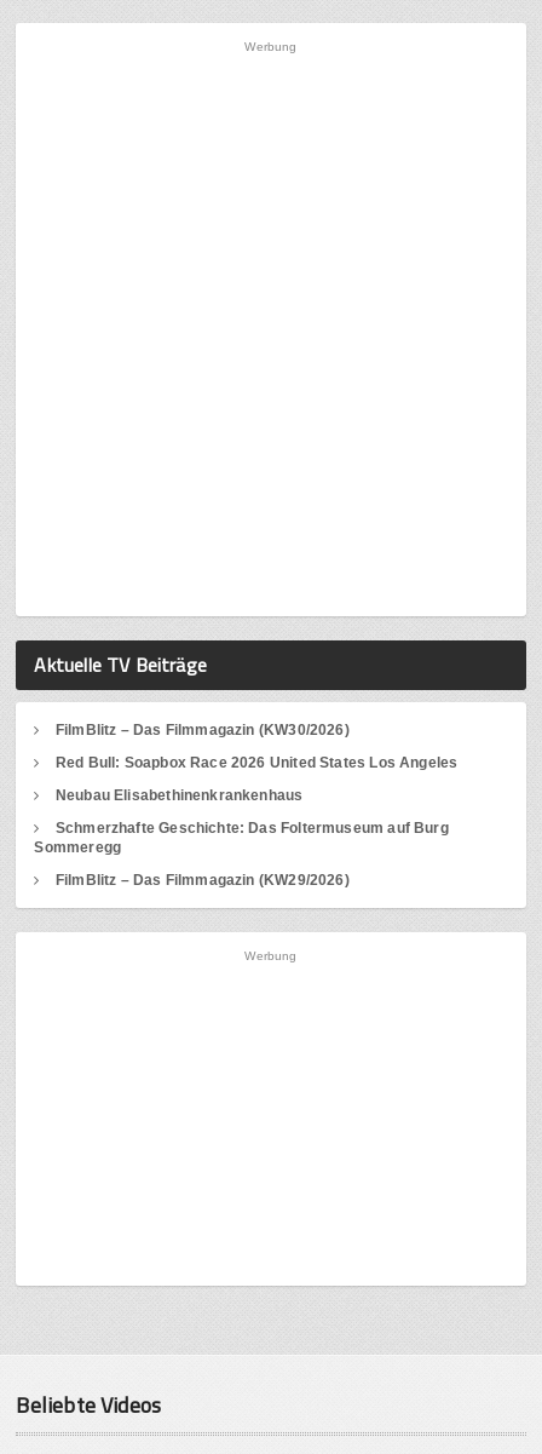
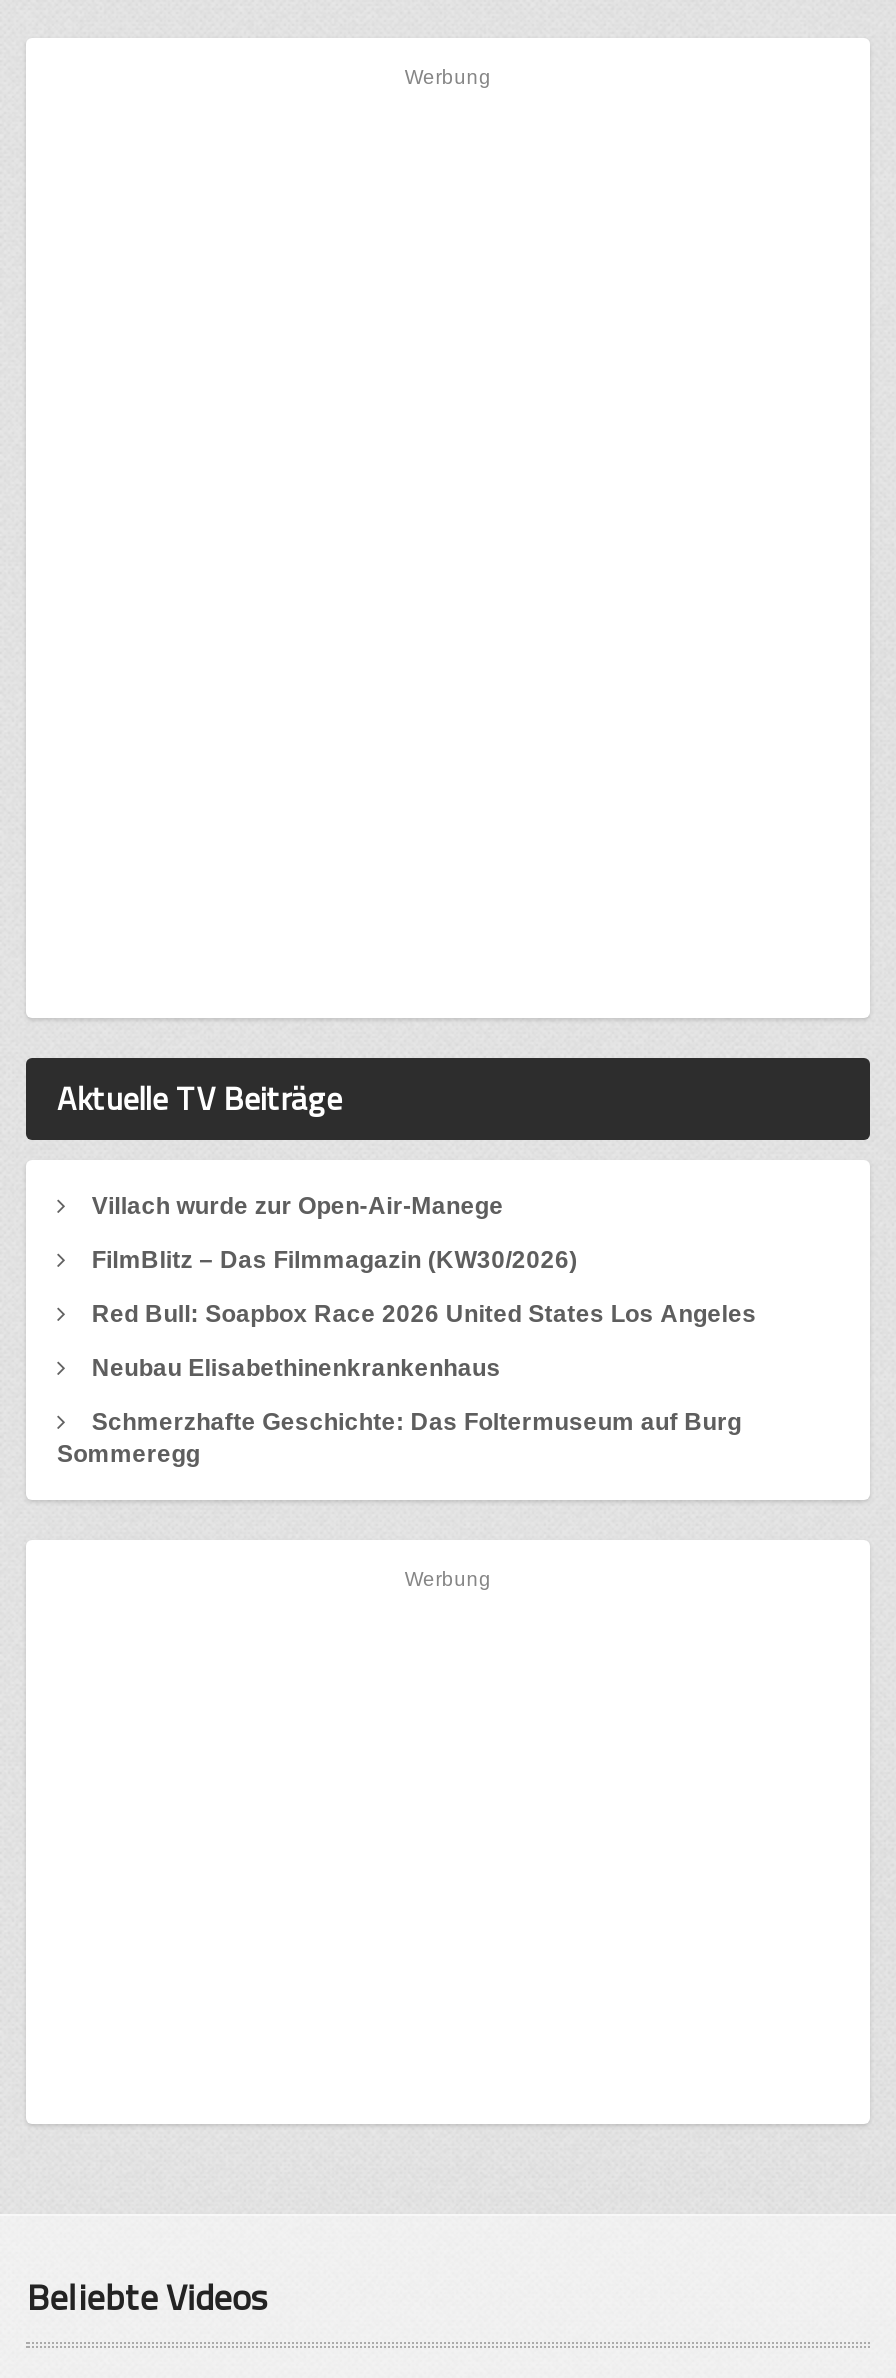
none -> [92,1193,504,1221] Villach wurde zur Open-Air-Manege
moved [34,722,458,856] -> [57,1247,757,1469]: FilmBlitz – Das Filmmagazin (KW30/2026) | Red Bull: Soapbox Race 2026 United States Los Angeles | Neubau Elisabethinenkrankenhaus | Schmerzhafte Geschichte: Das Foltermuseum auf Burg | Sommeregg
[55,872,349,889] FilmBlitz – Das Filmmagazin (KW29/2026) -> none

